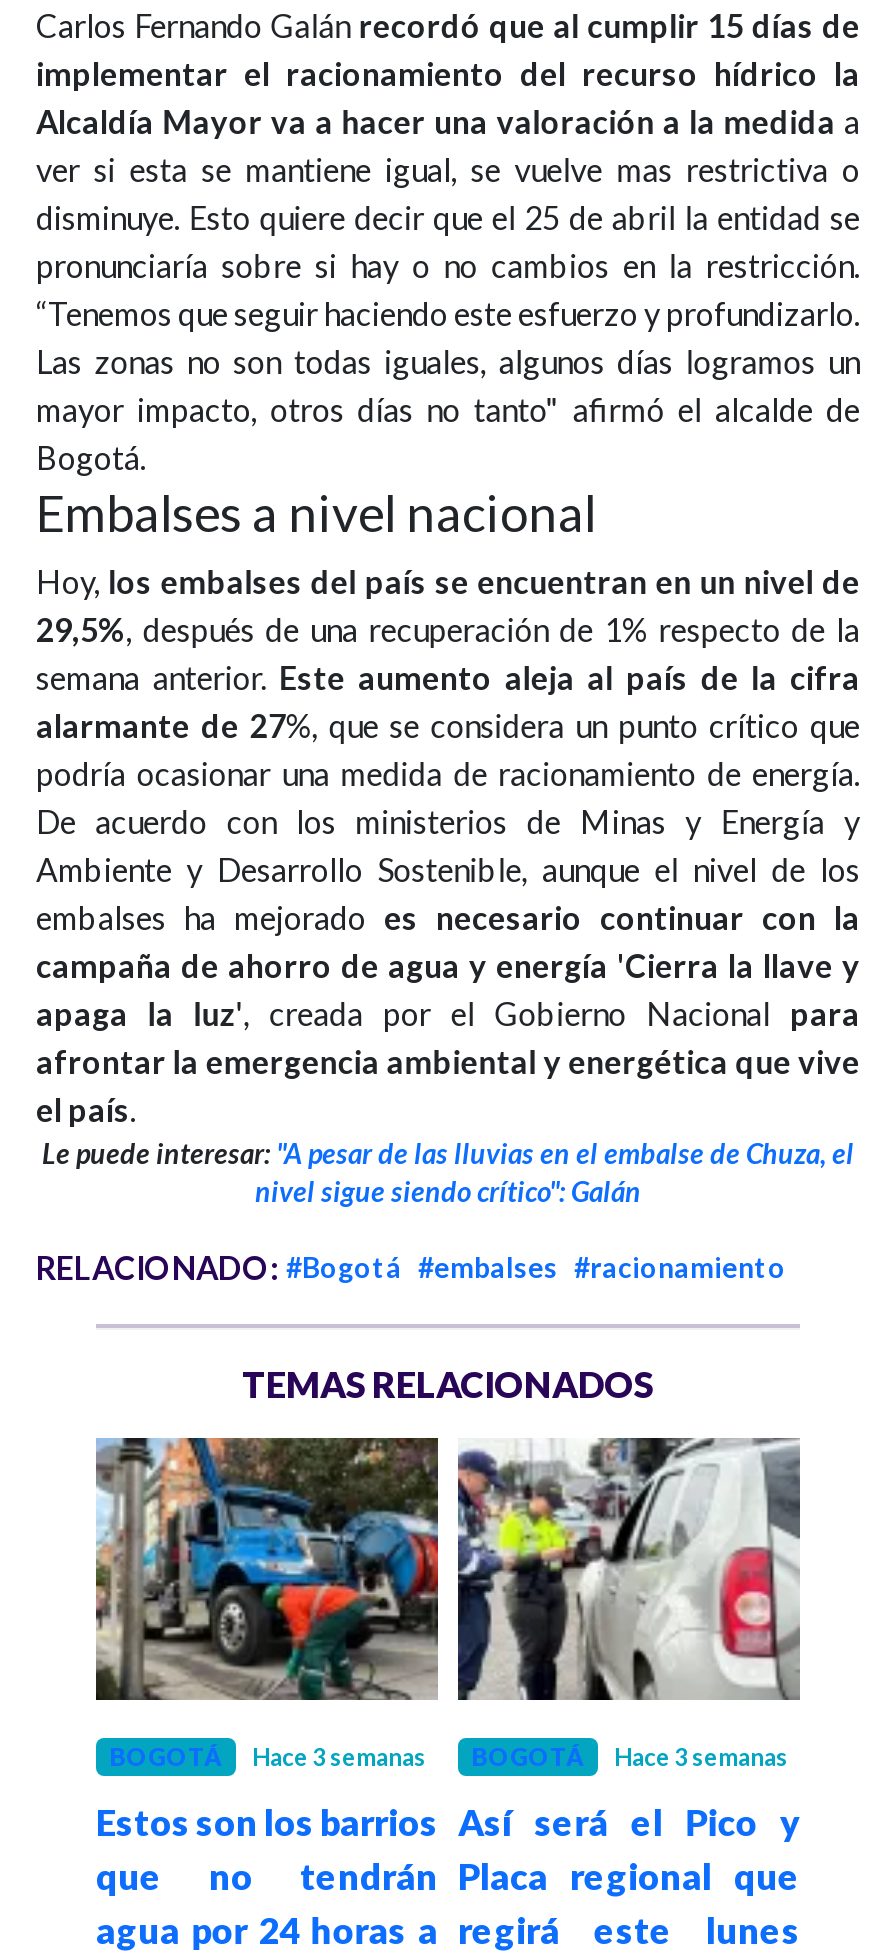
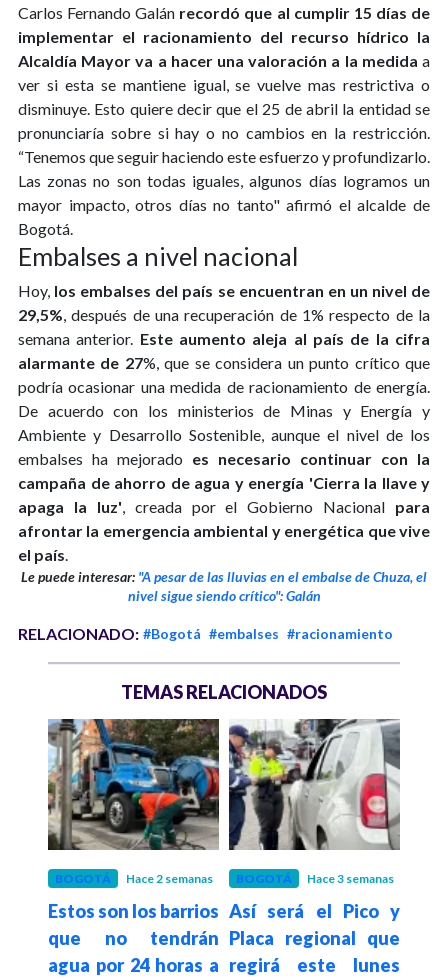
[252,1741,426,1771] Hace 3 semanas -> [126,871,213,886] Hace 2 semanas

